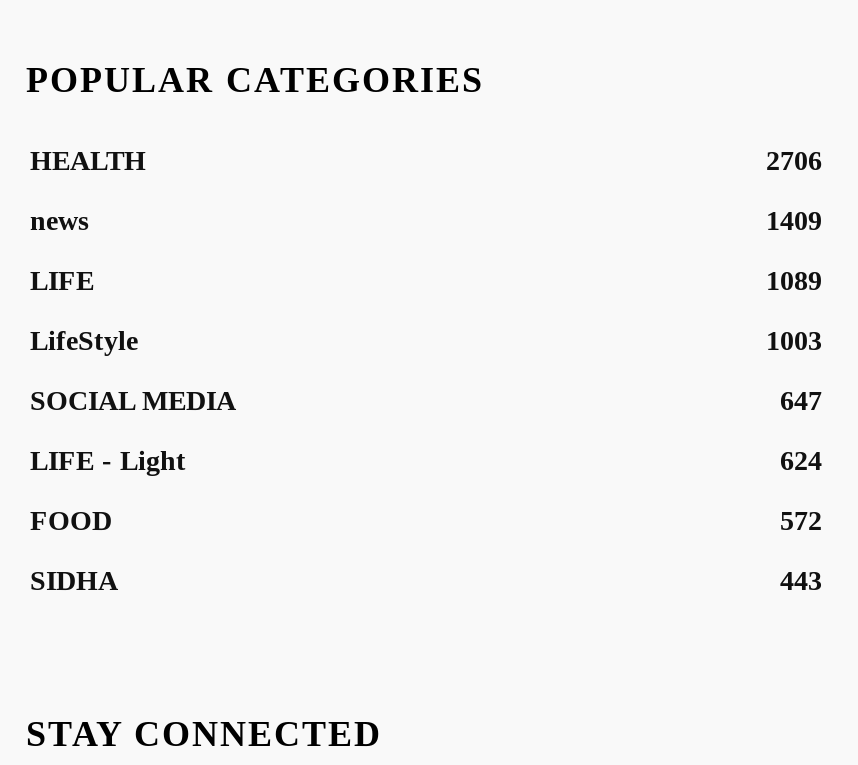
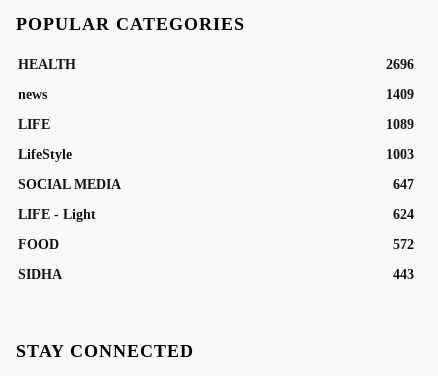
[766,146,822,176] 2706 -> [386,57,414,72] 2696

